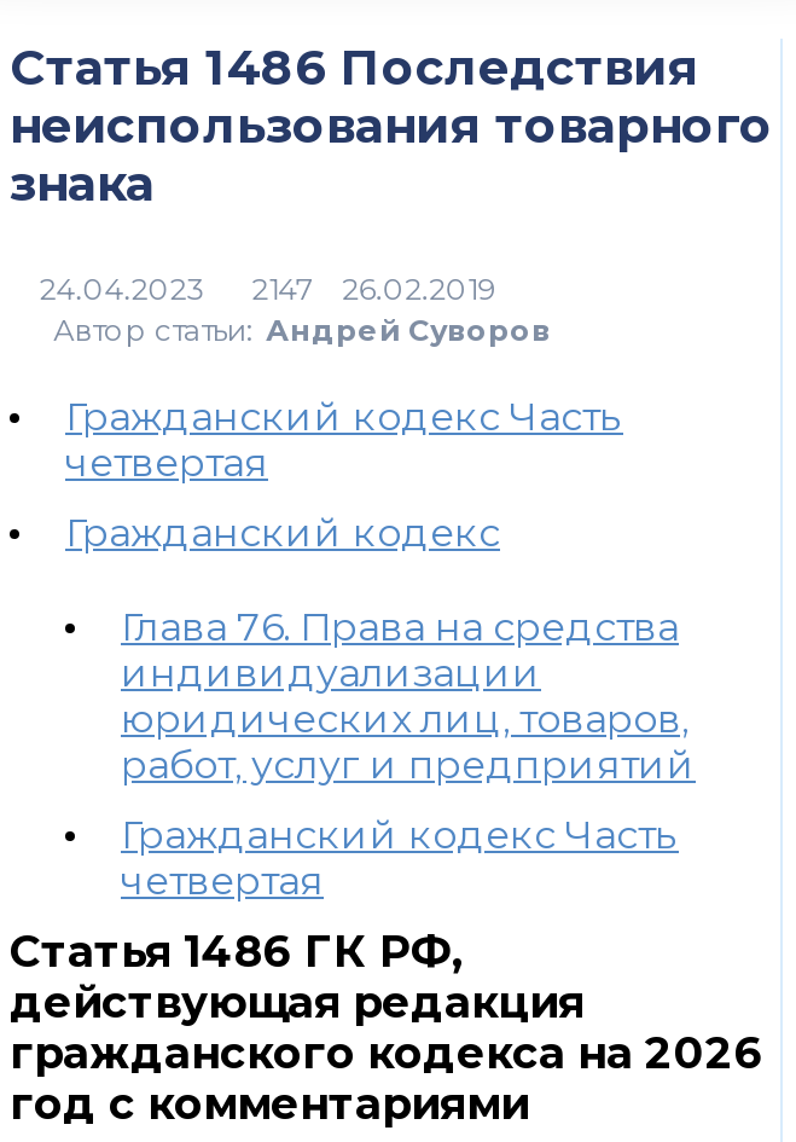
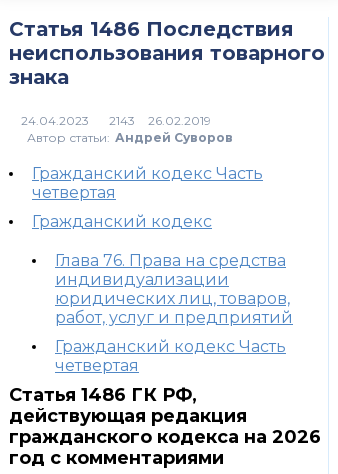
[244,271,312,307] 2147 -> [106,113,135,128] 2143

